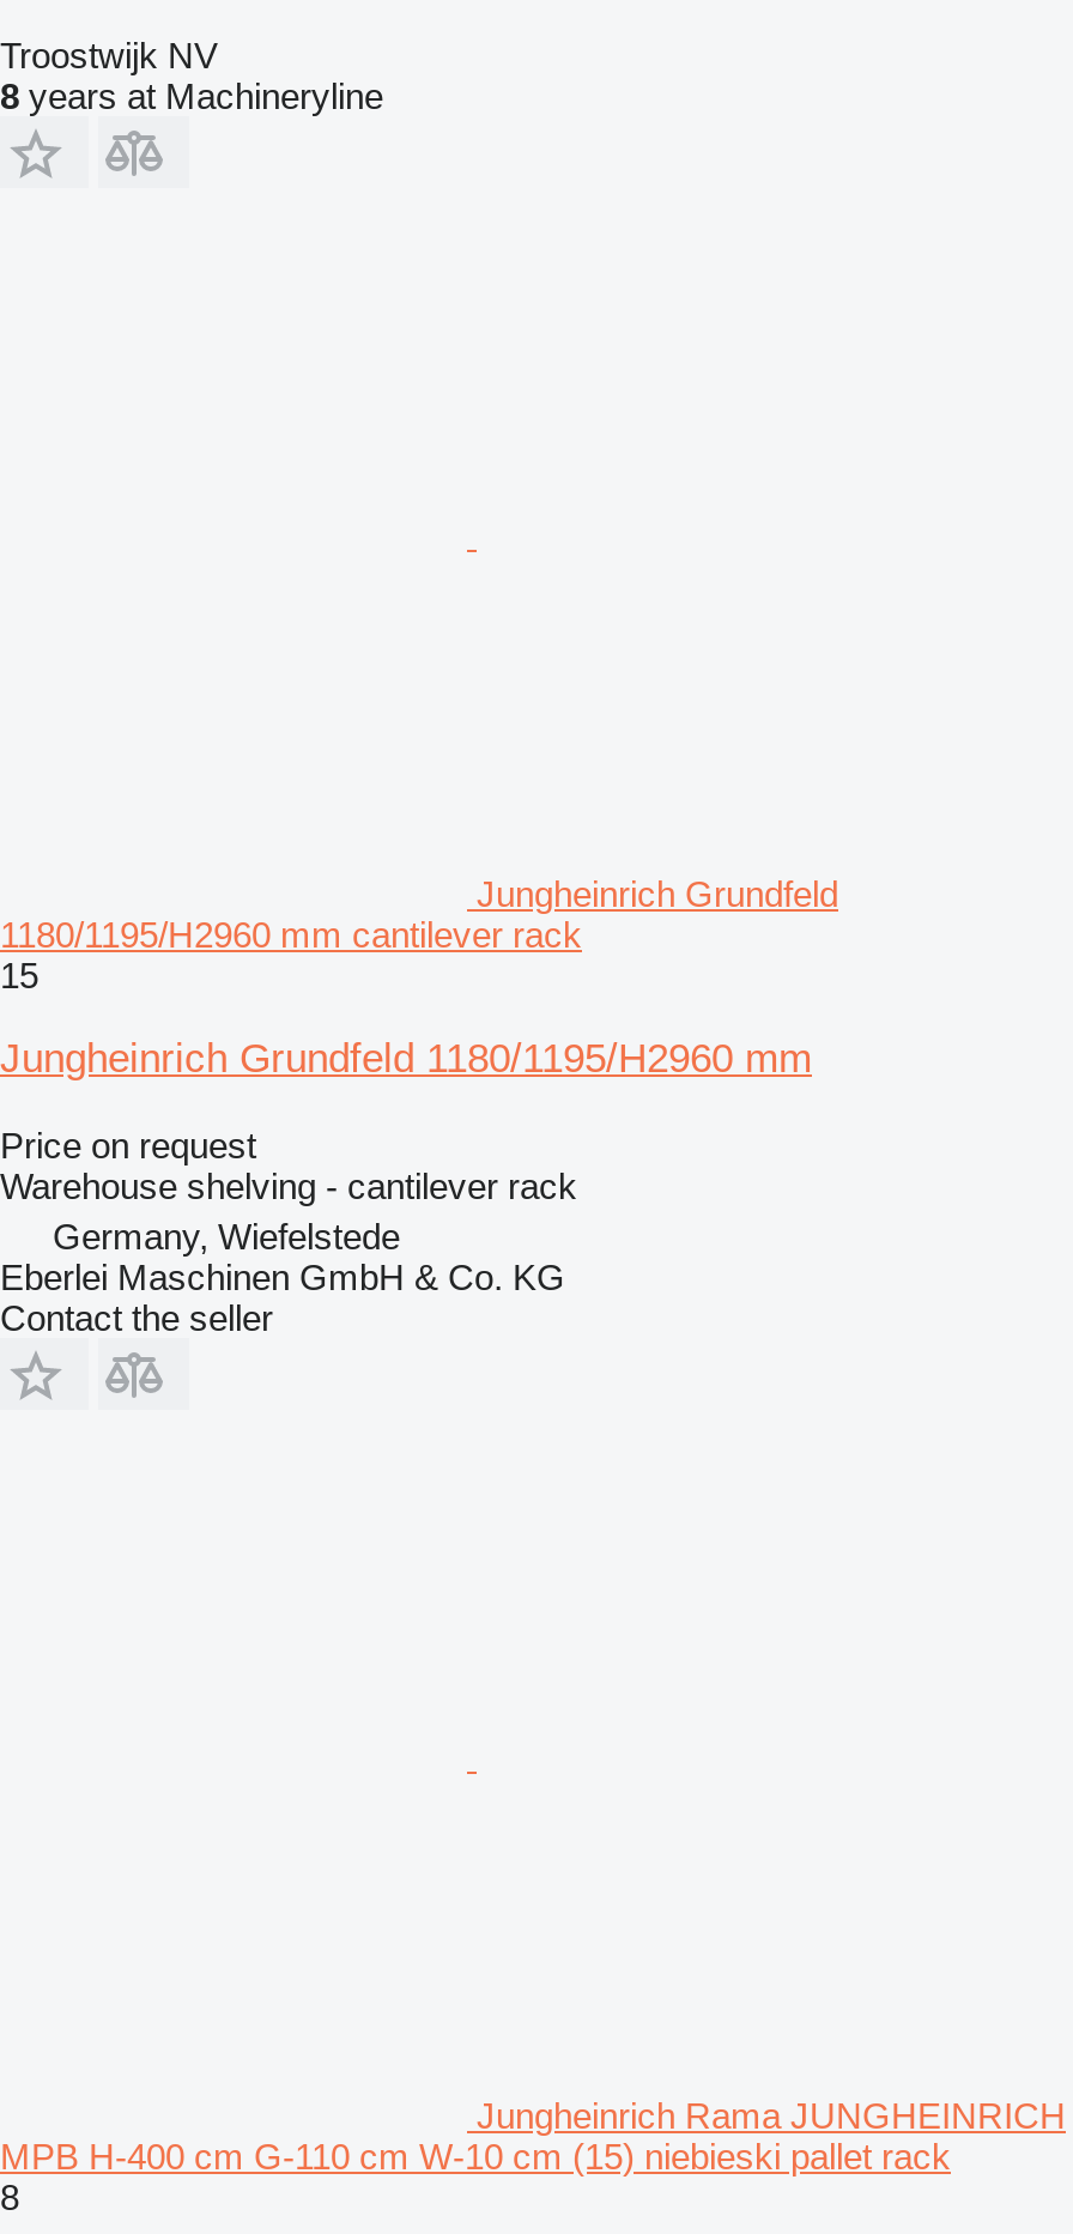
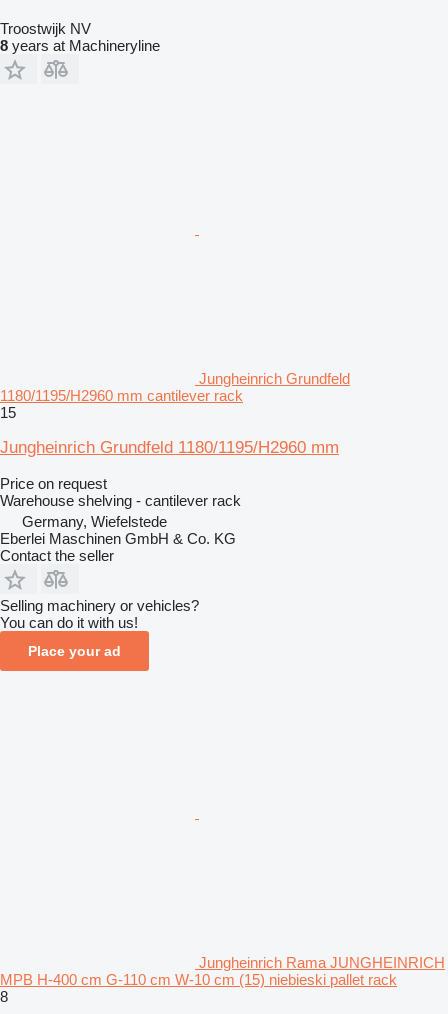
none -> [0,597,199,659] Selling machinery or vehicles? | You can do it with us! | Place your ad

